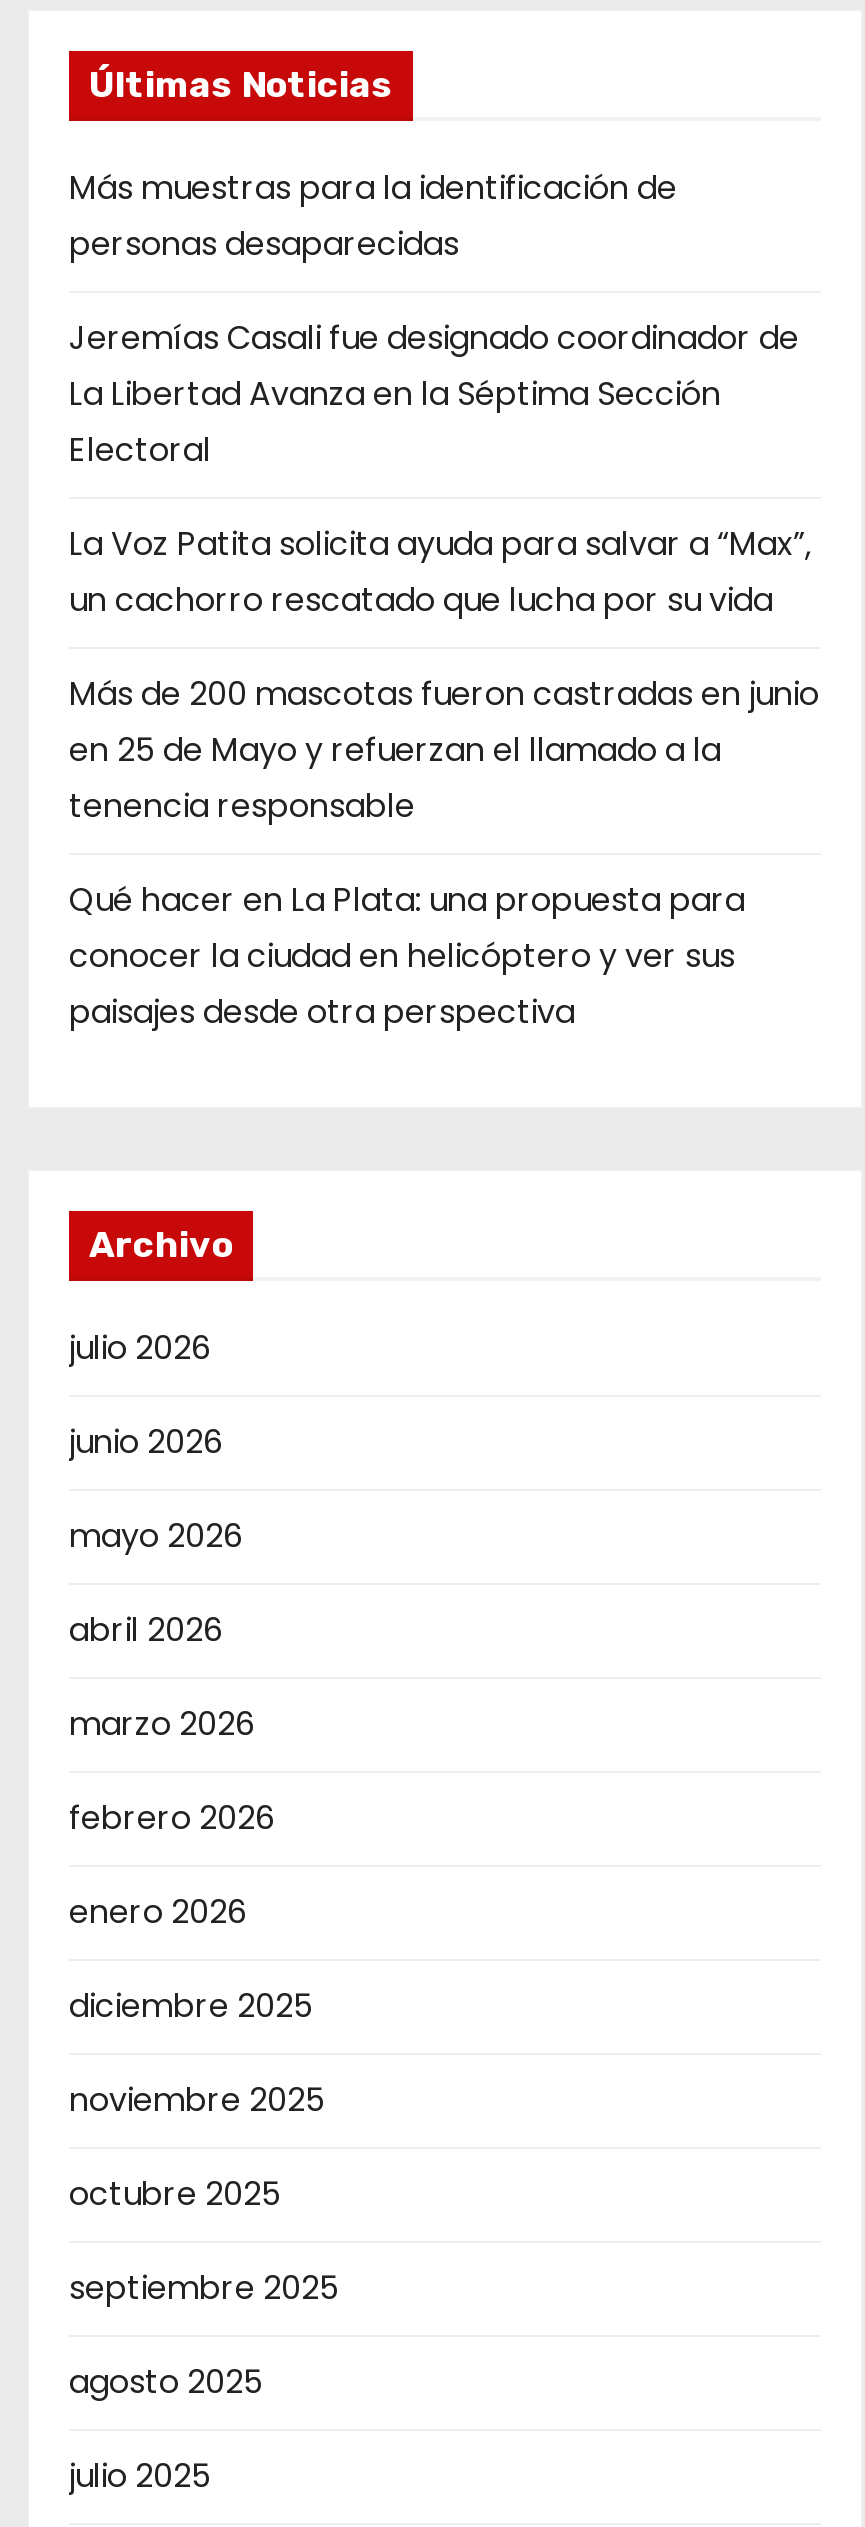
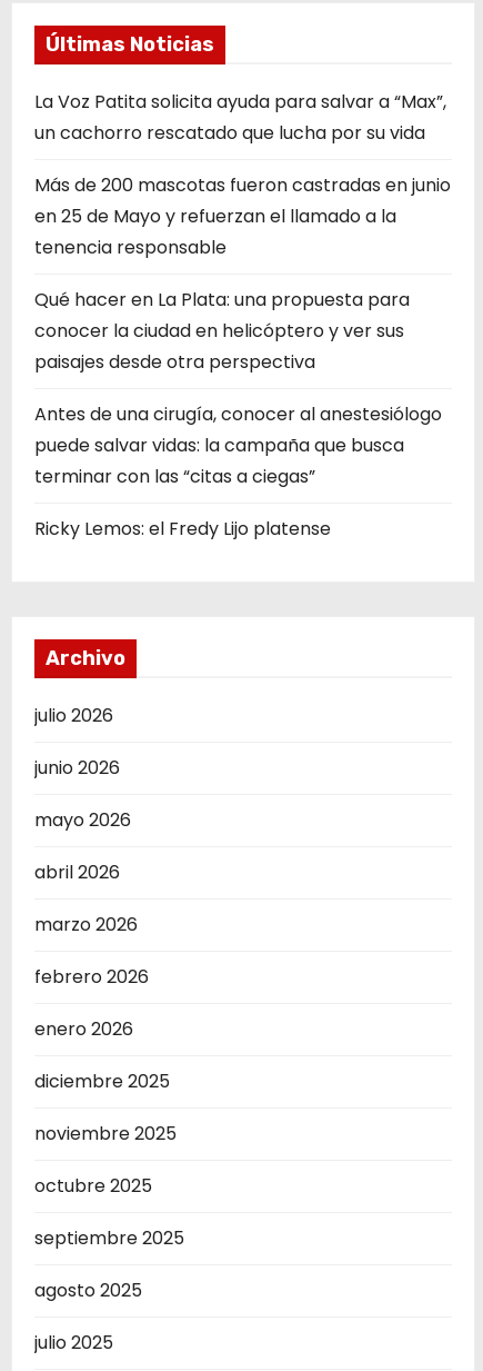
[69,166,799,474] Más muestras para la identificación de | personas desaparecidas | Jeremías Casali fue designado coordinador de | La Libertad Avanza en la Séptima Sección | Electoral -> none
moved [69,522,819,1036] -> [34,89,451,374]: La Voz Patita solicita ayuda para salvar a “Max”, | un cachorro rescatado que lucha por su vida | Más de 200 mascotas fueron castradas en junio | en 25 de Mayo y refuerzan el llamado a la | tenencia responsable | Qué hacer en La Plata: una propuesta para | conocer la ciudad en helicóptero y ver sus | paisajes desde otra perspectiva
none -> [34,401,442,541] Antes de una cirugía, conocer al anestesiólogo | puede salvar vidas: la campaña que busca | terminar con las “citas a ciegas” | Ricky Lemos: el Fredy Lijo platense

